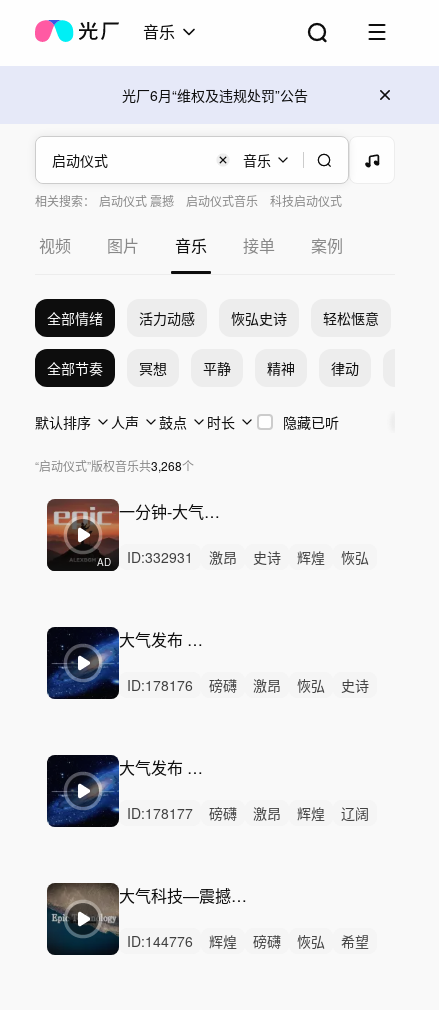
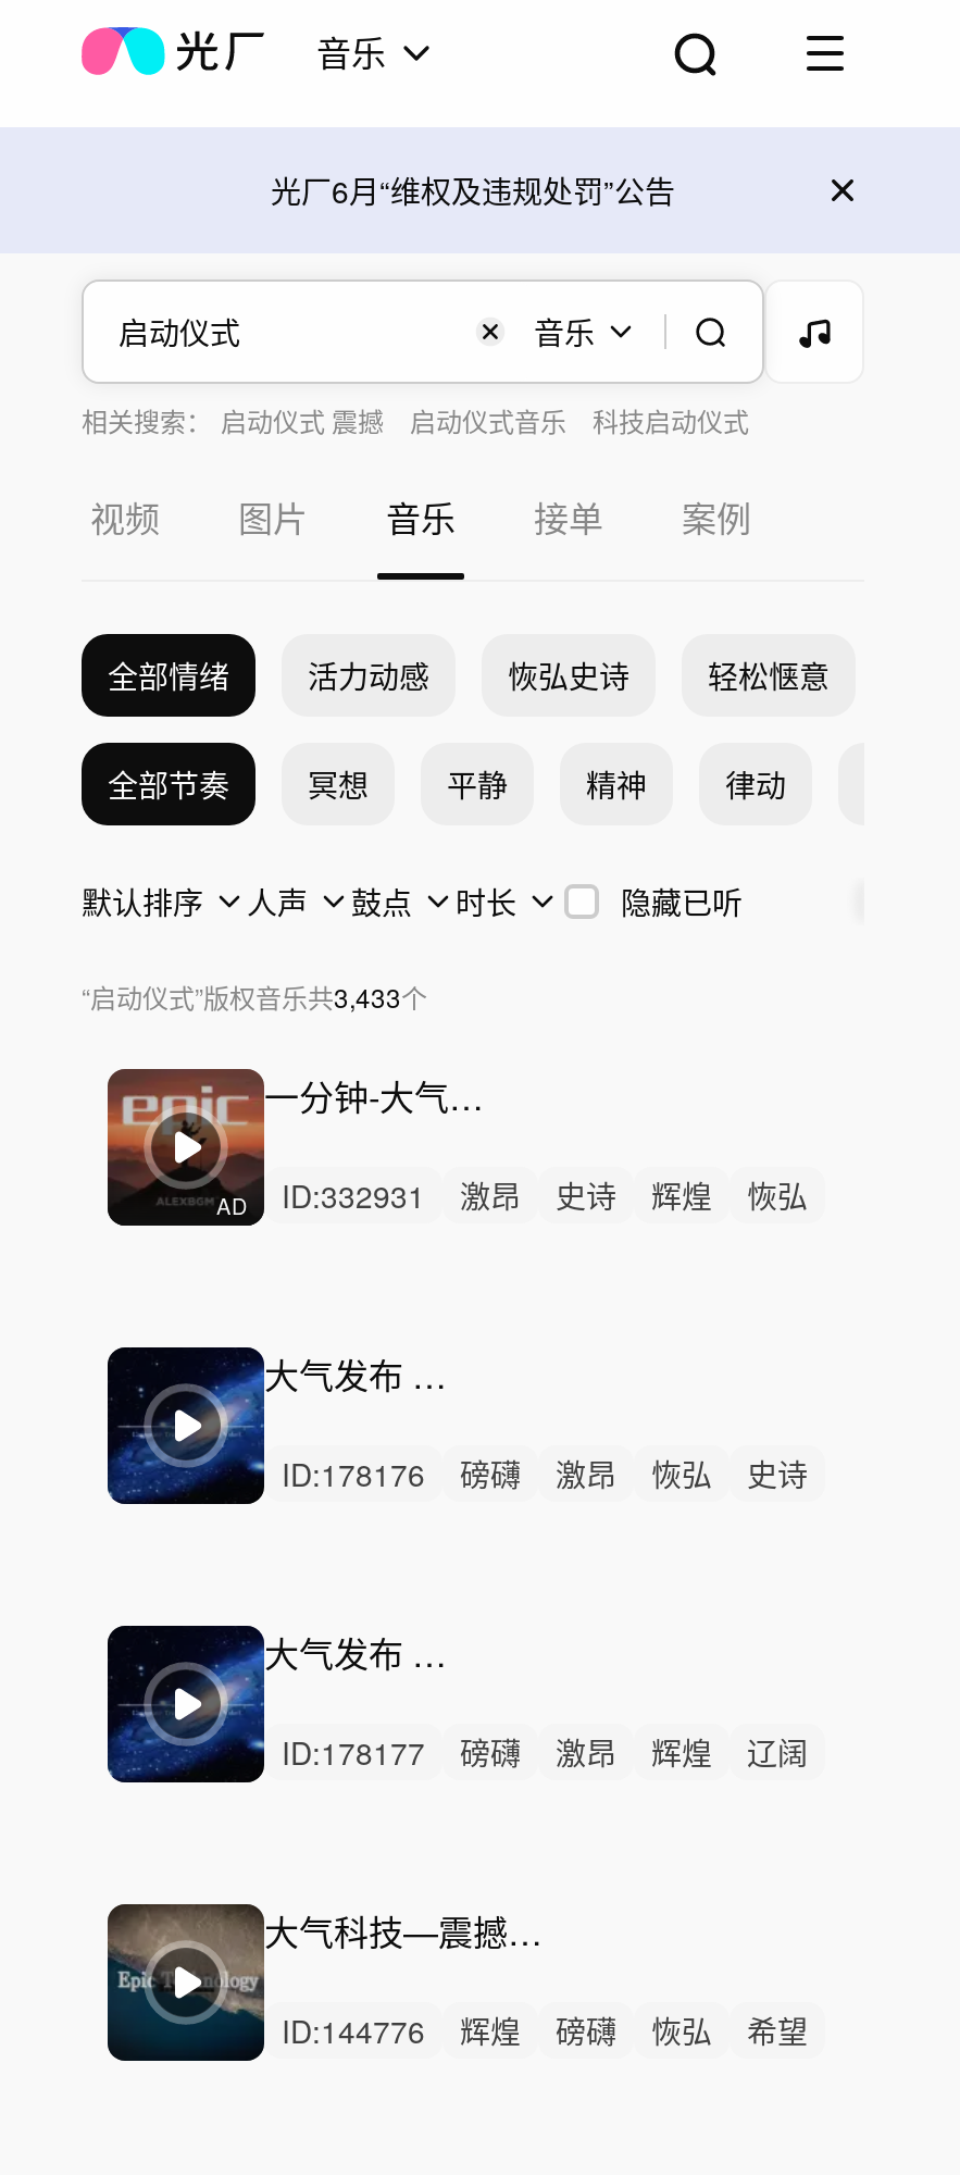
[35,457,194,474] “启动仪式”版权音乐共3,268个 -> [82,978,427,1015] “启动仪式”版权音乐共3,433个

